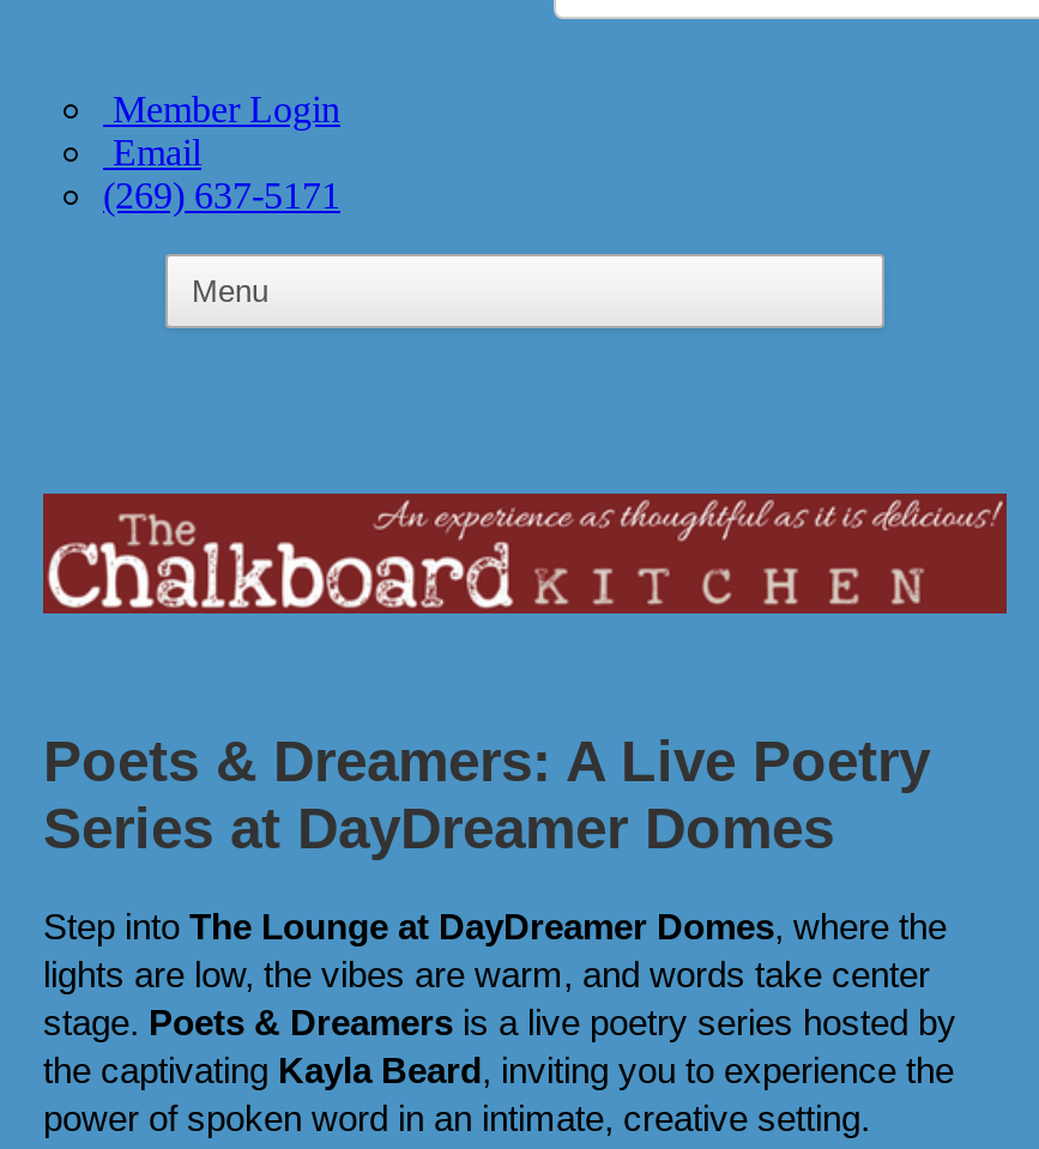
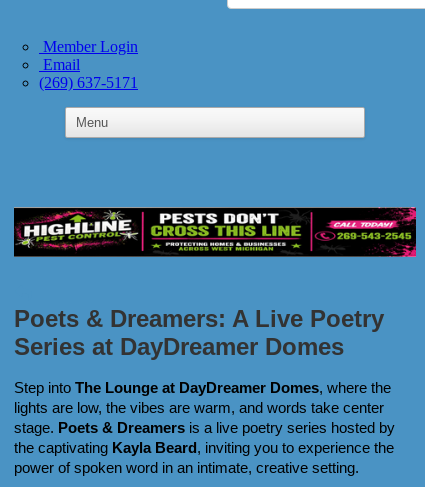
[41,491,1009,616] [image] -> [13,206,417,258] [image]

